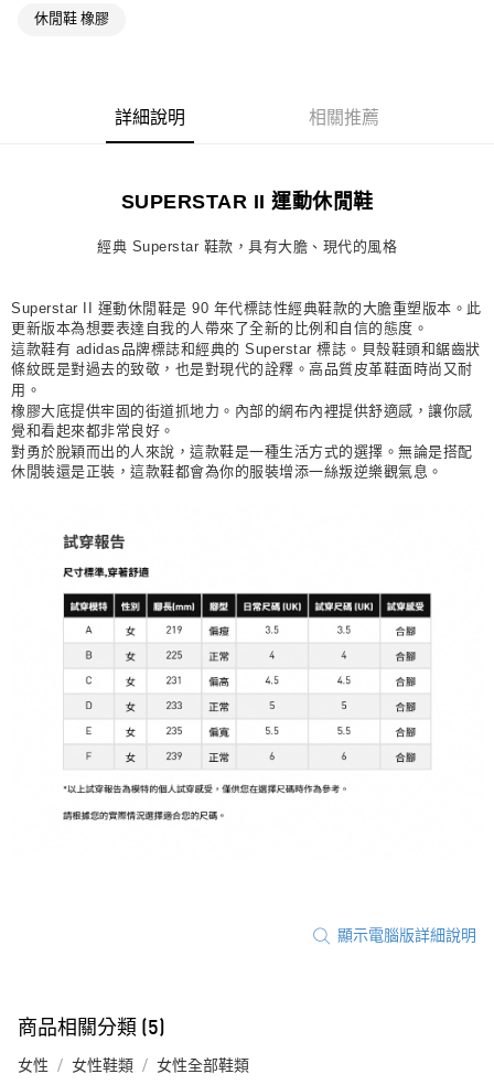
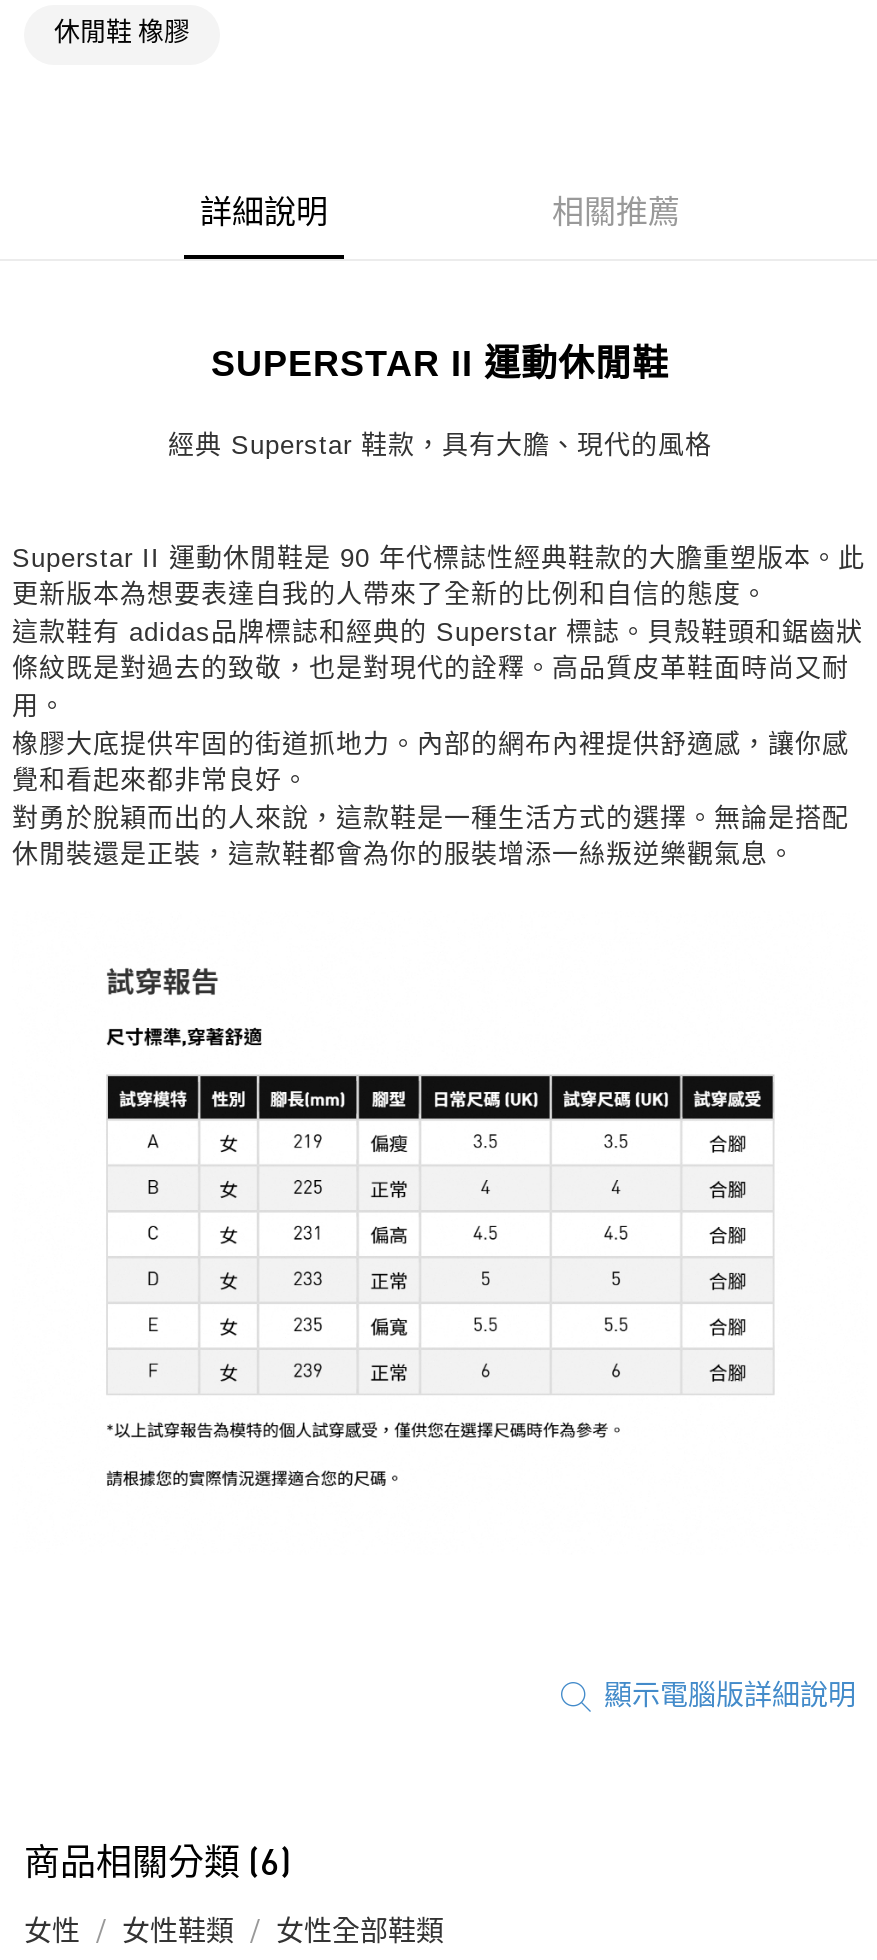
[18,1019,165,1039] 商品相關分類 (5) -> [24,1848,292,1884] 商品相關分類 (6)

